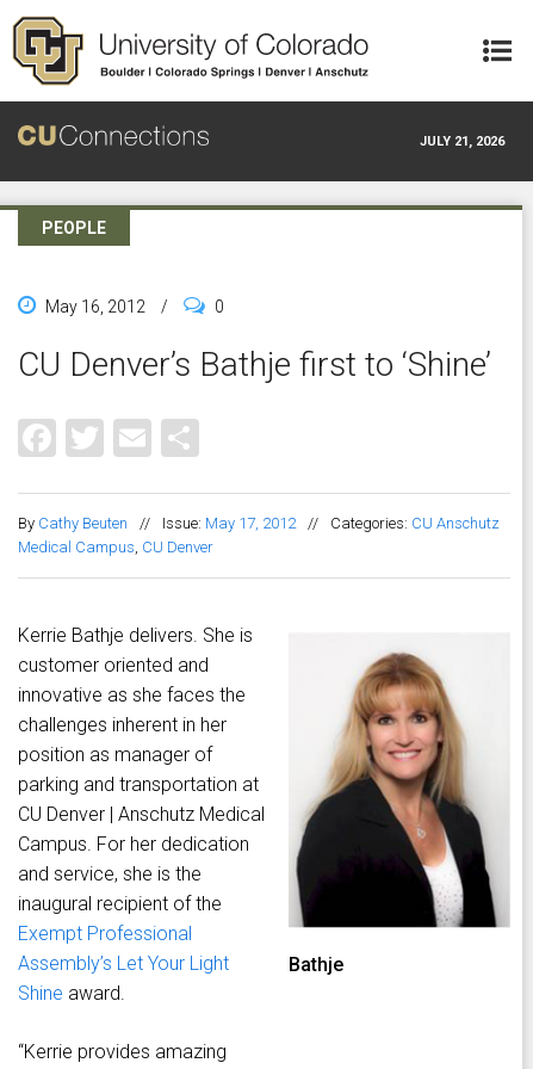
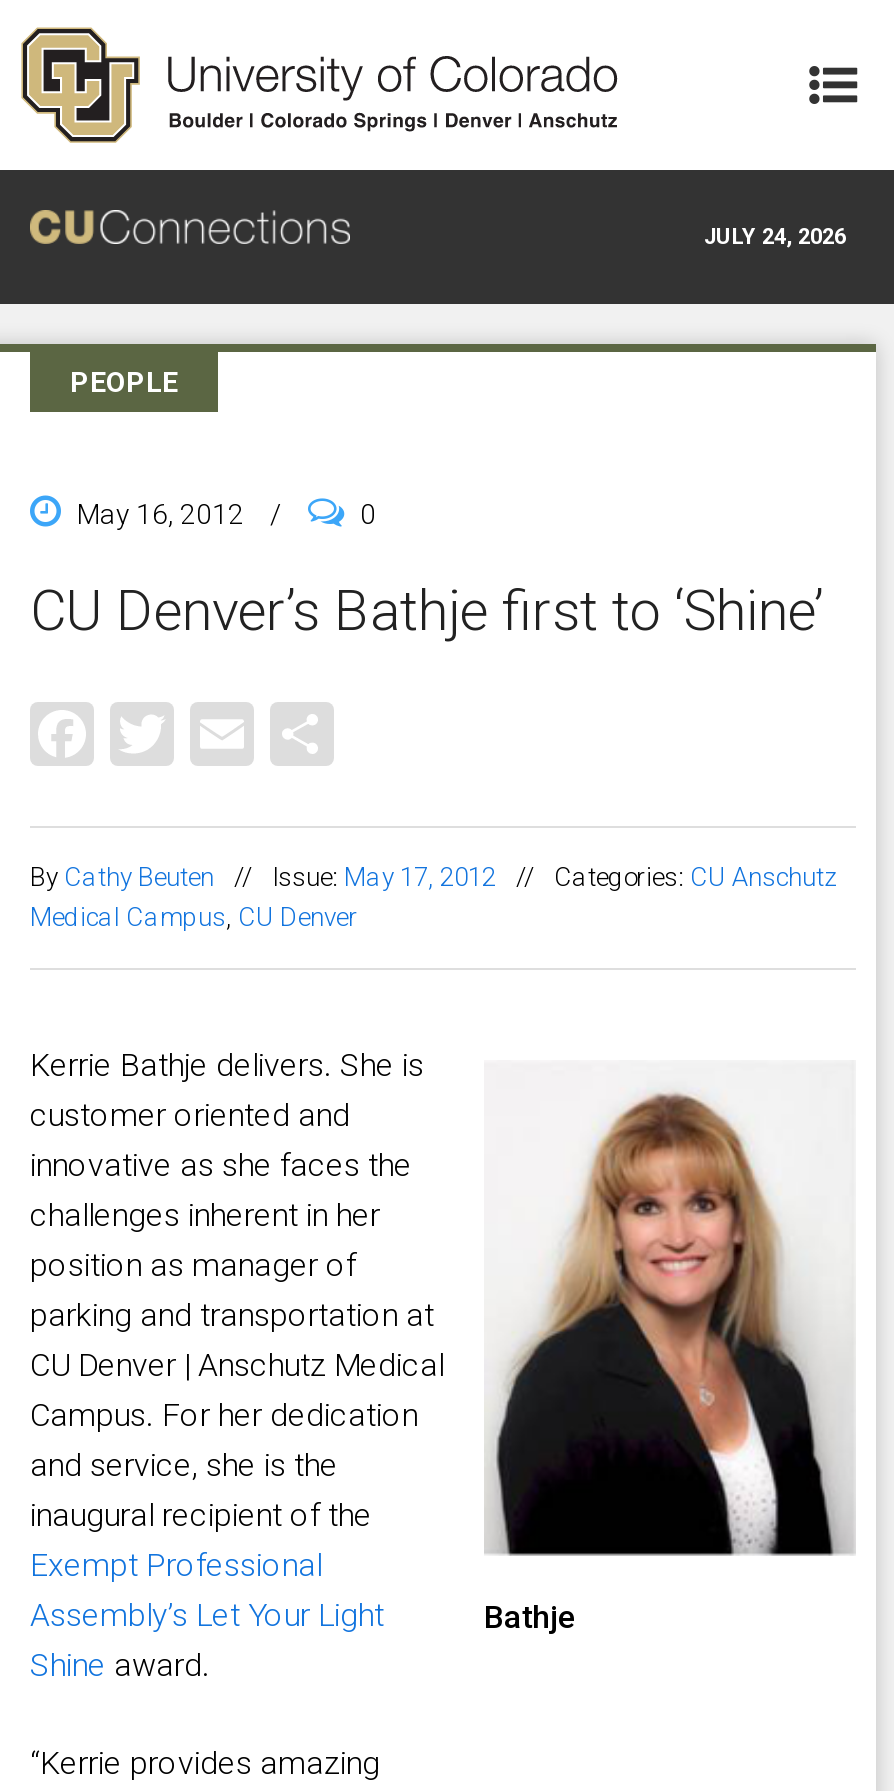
[420,133,504,149] JULY 21, 2026 -> [704,223,846,249] JULY 24, 2026

